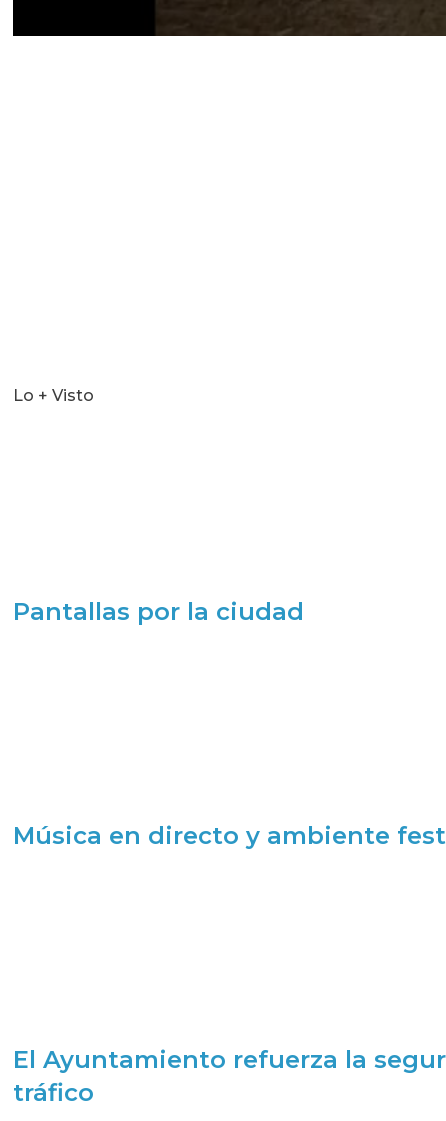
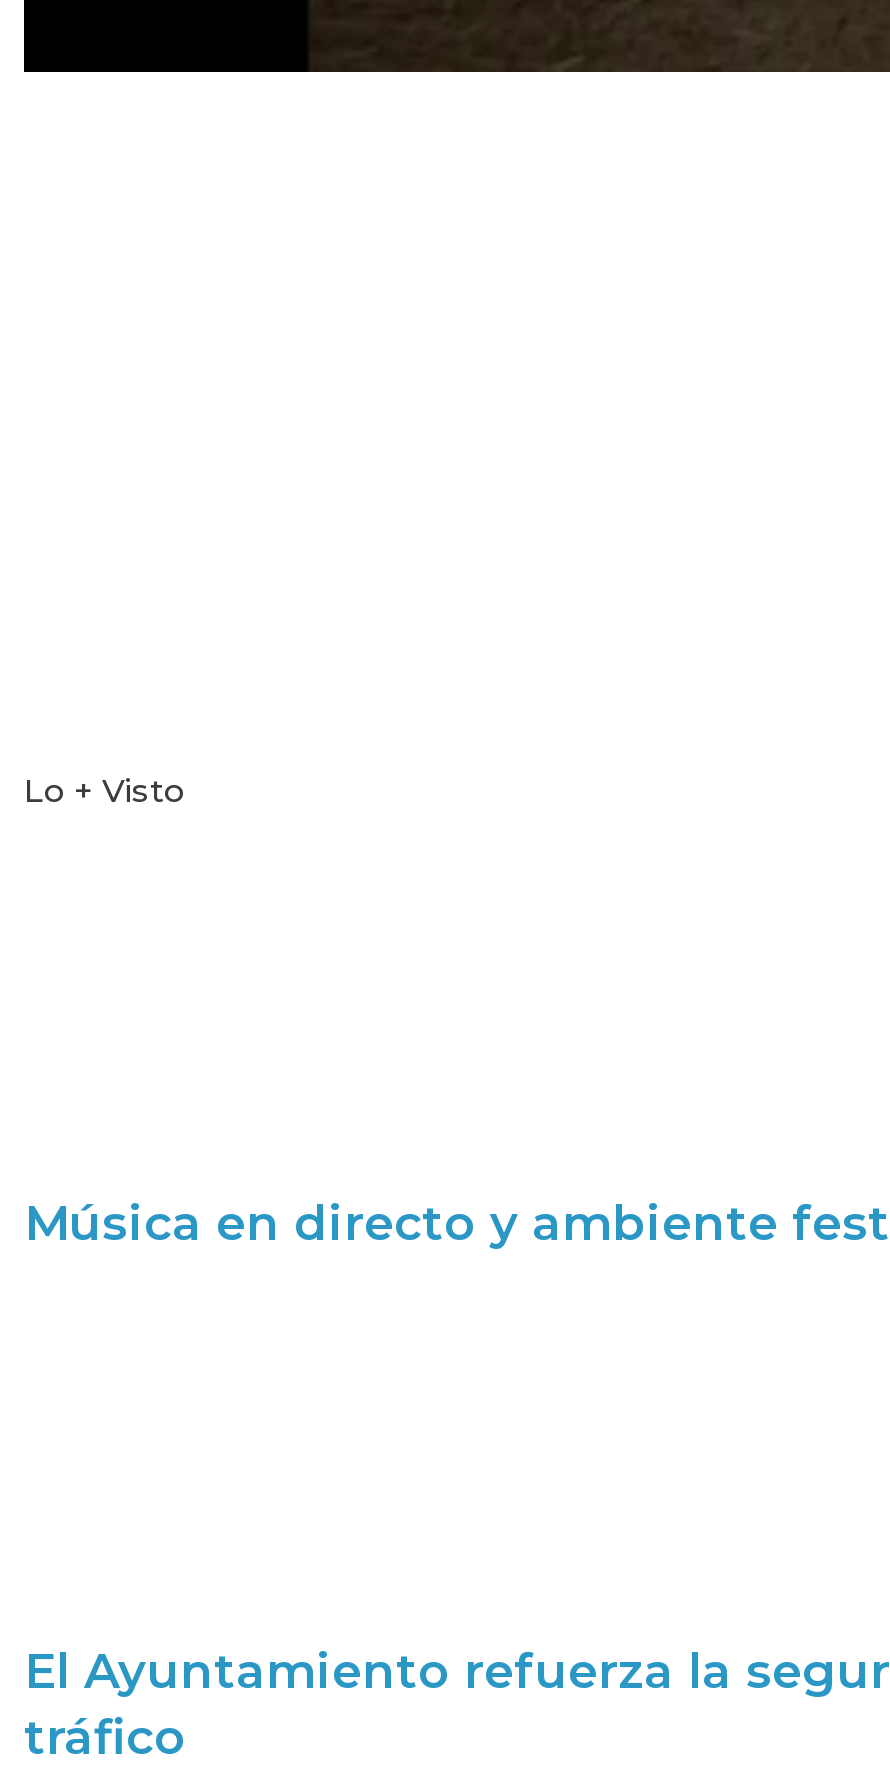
[13,597,304,626] Pantallas por la ciudad -> none

